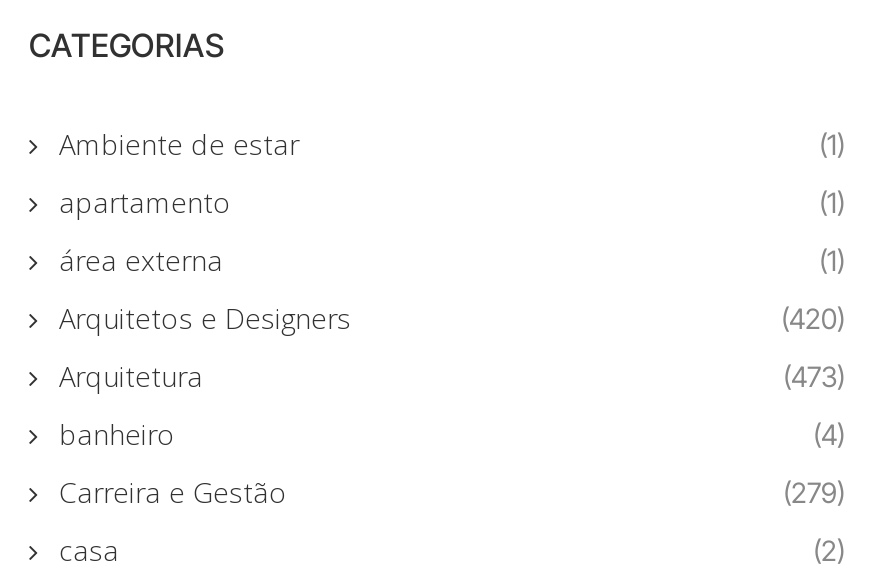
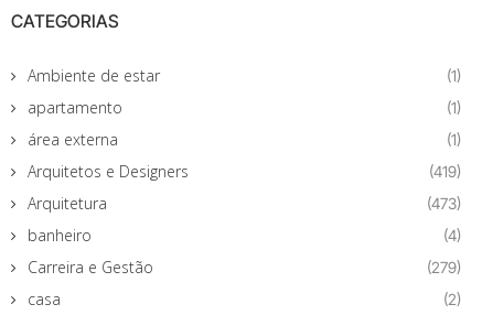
[781,301,845,335] (420) -> [429,162,461,181] (419)

